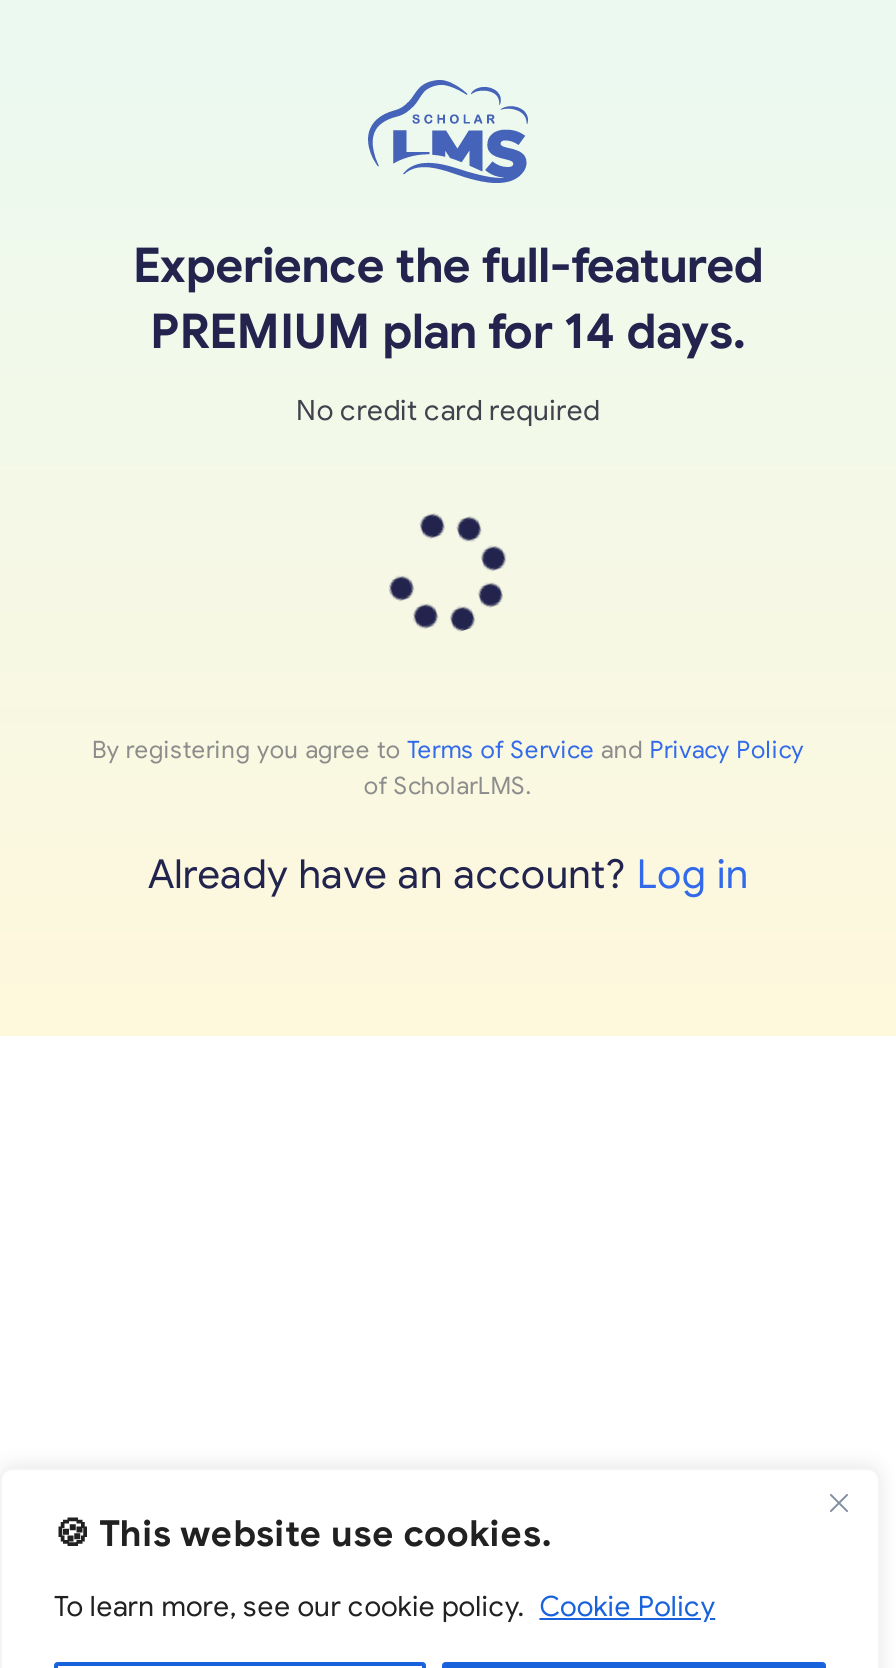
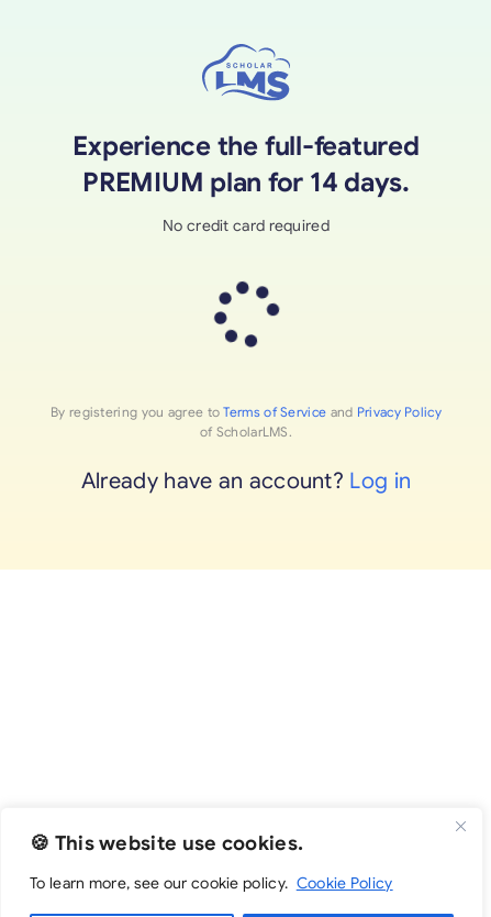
[388,512,508,630] [image] -> [213,280,280,347] [image]

